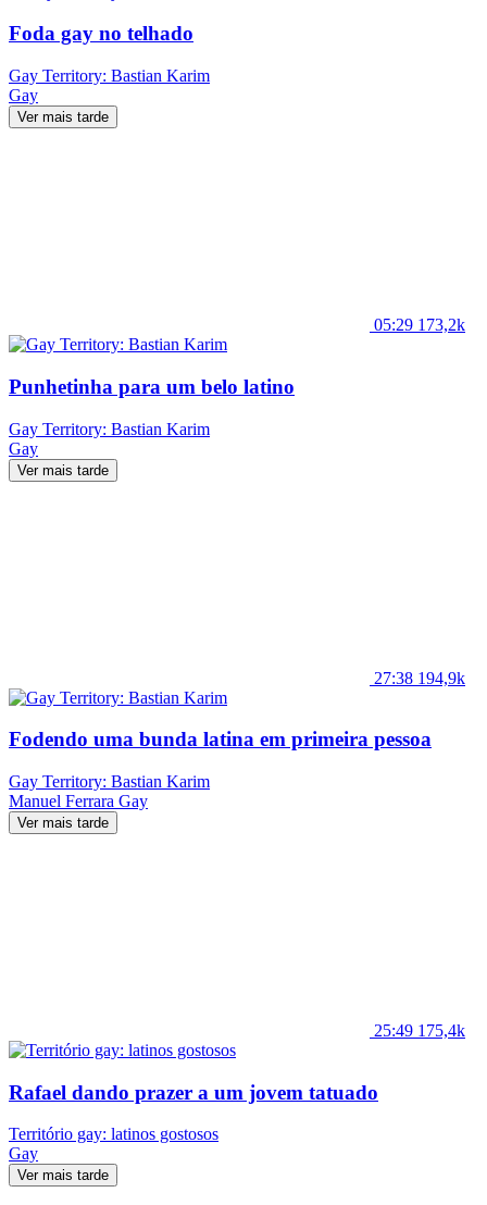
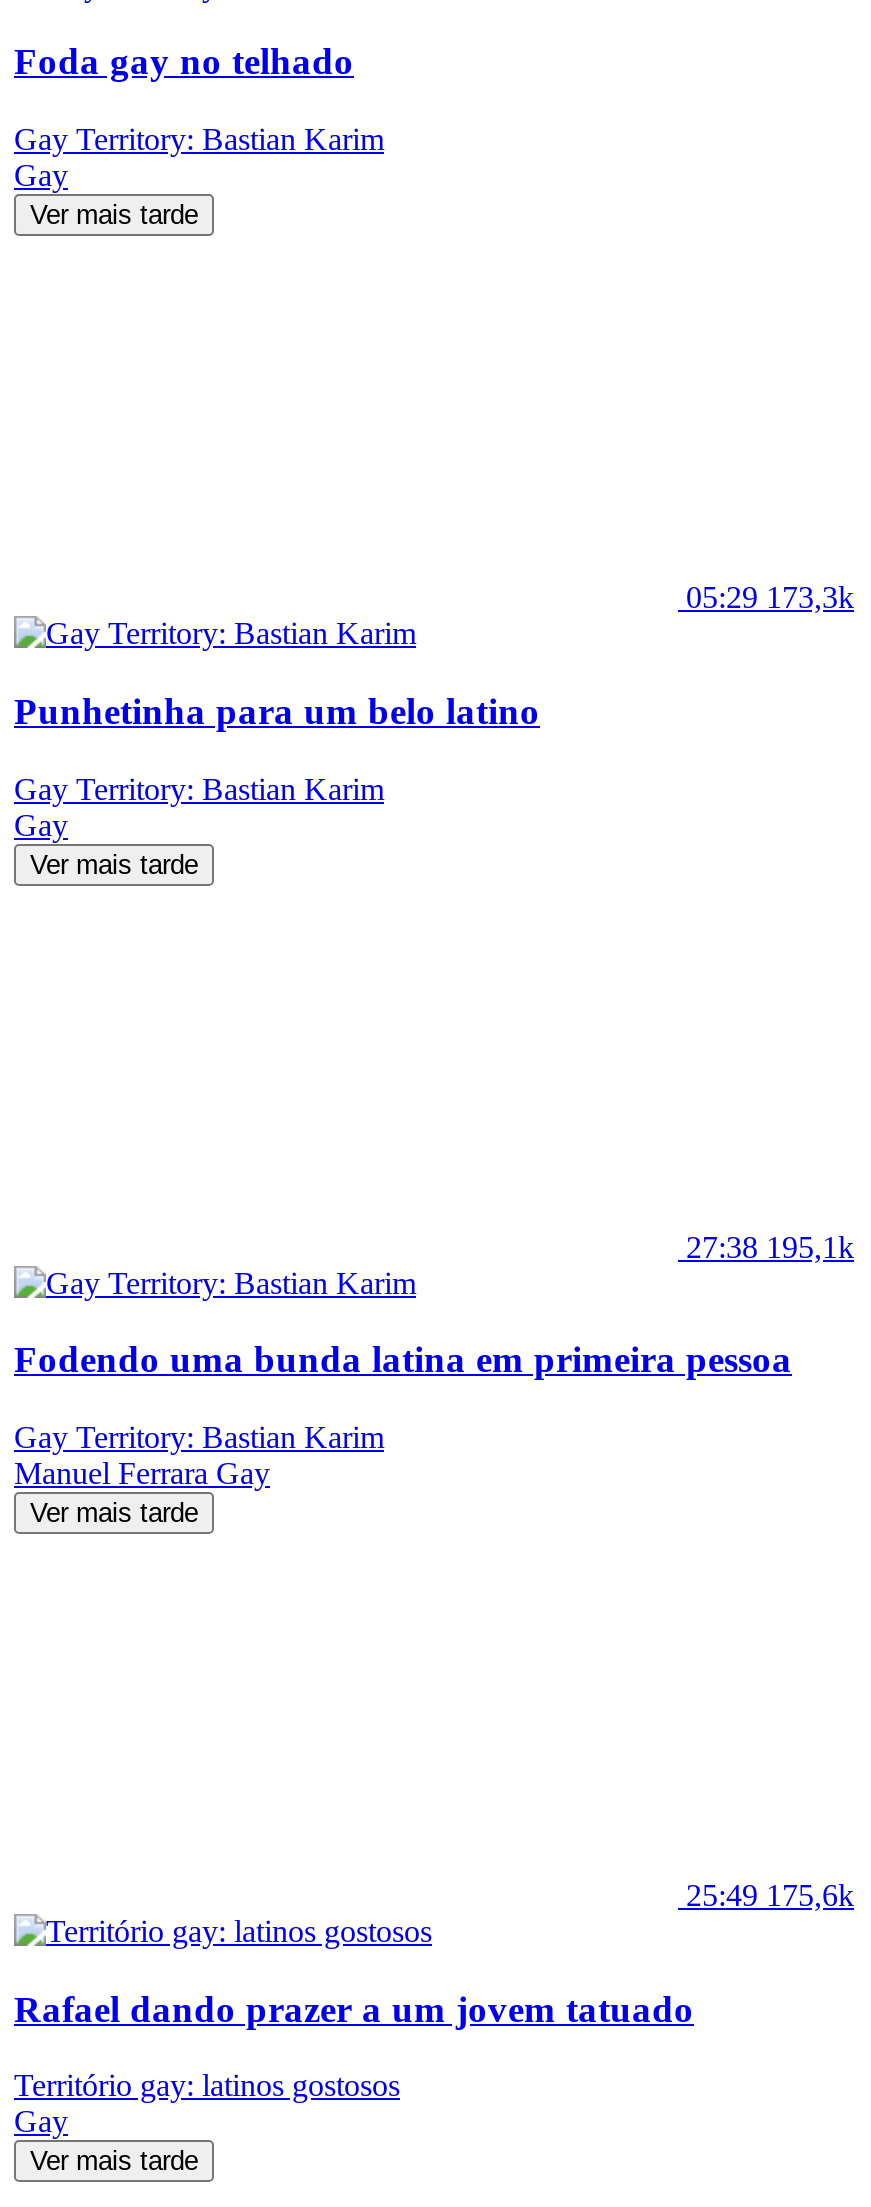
[374,315,465,334] 05:29 173,2k -> [686,580,854,614] 05:29 173,3k
[374,668,465,687] 27:38 194,9k -> [686,1229,854,1263] 27:38 195,1k
[374,1021,465,1040] 25:49 175,4k -> [686,1878,854,1912] 25:49 175,6k

